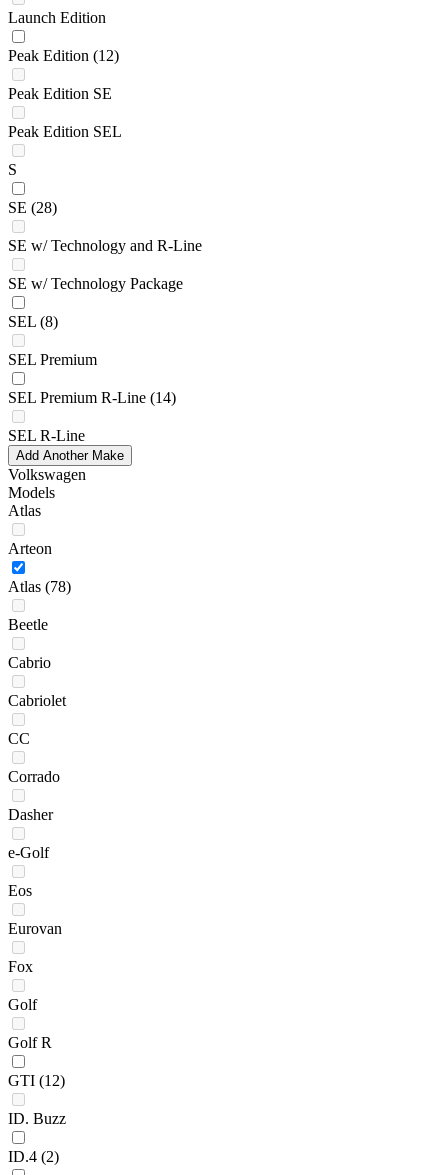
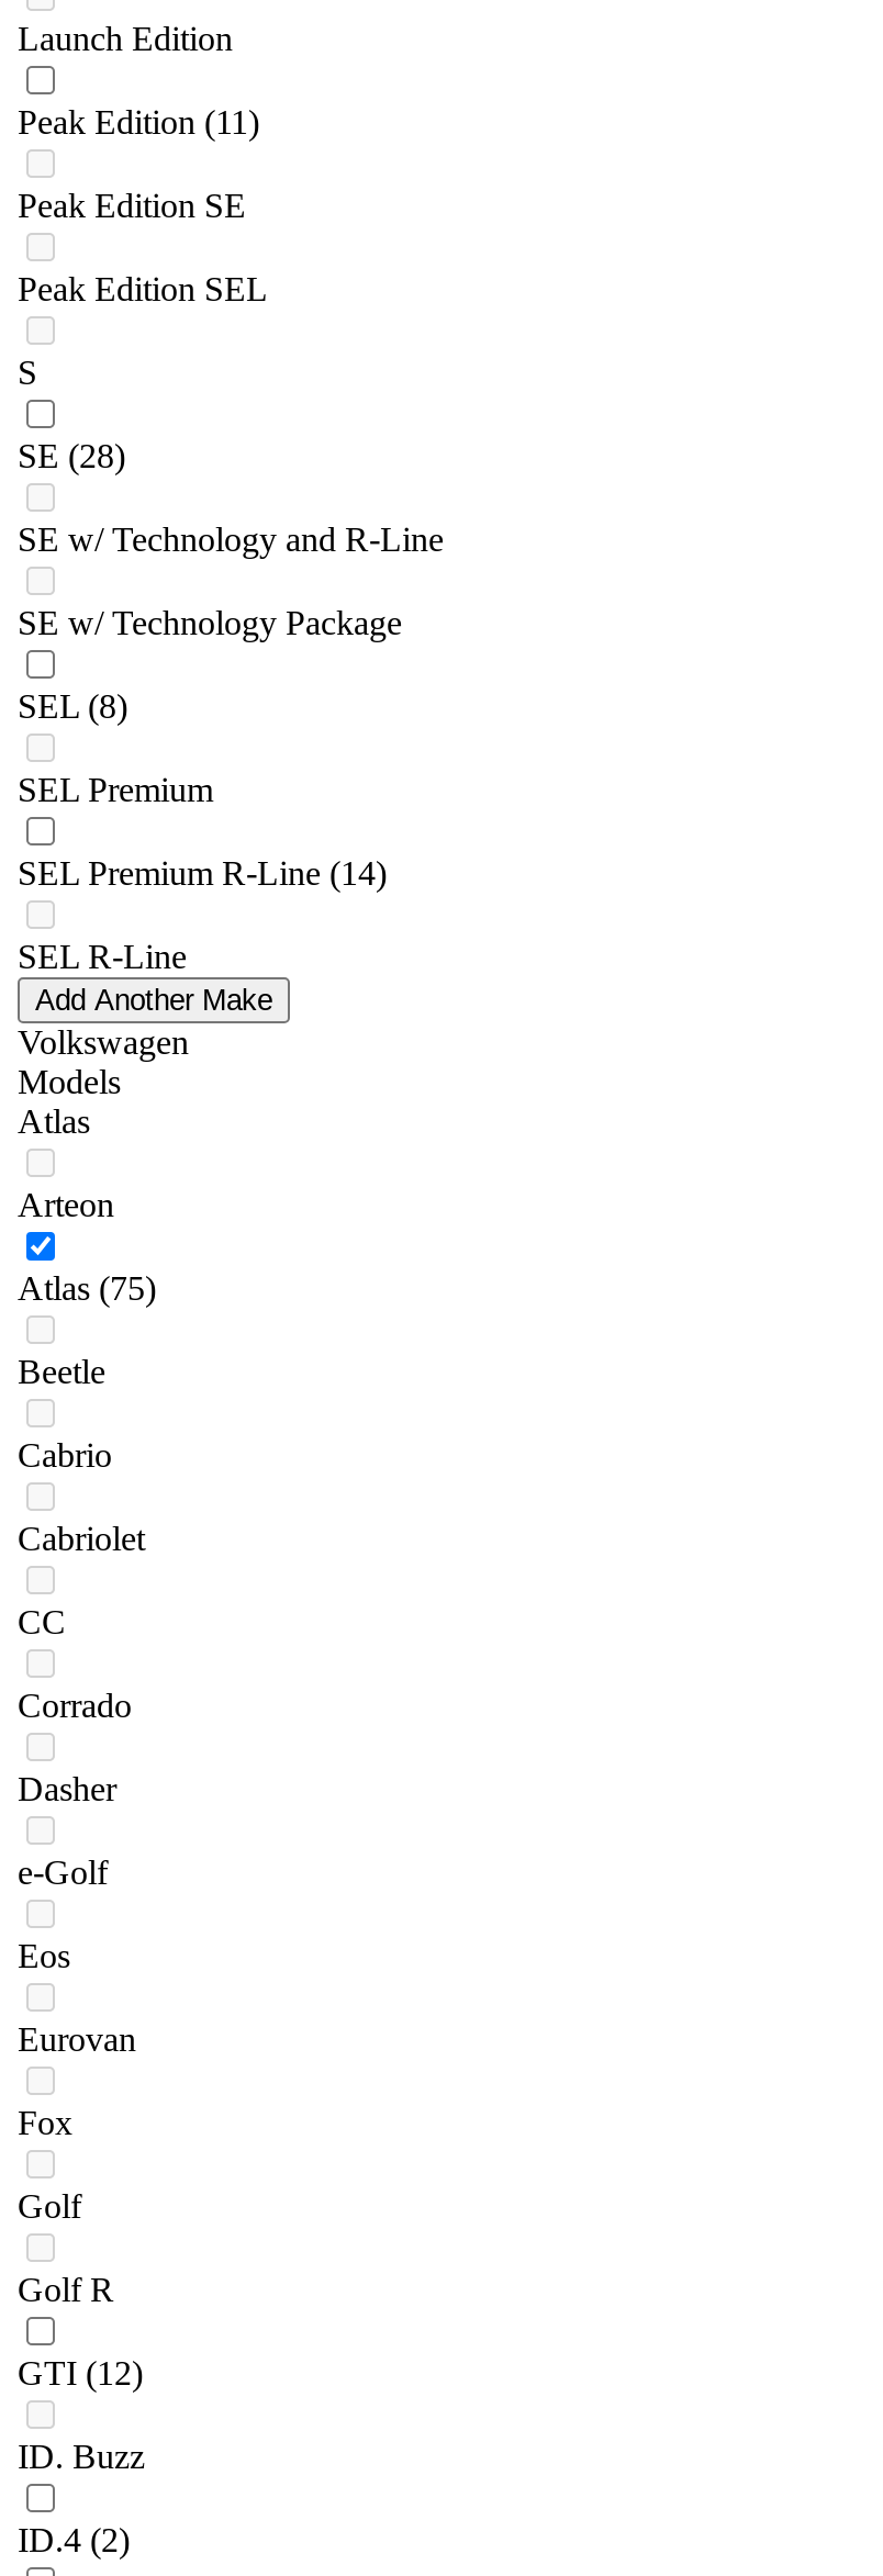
[8,47,119,64] Peak Edition (12) -> [18,104,259,141] Peak Edition (11)
[8,578,71,595] Atlas (78) -> [18,1270,156,1308] Atlas (75)

